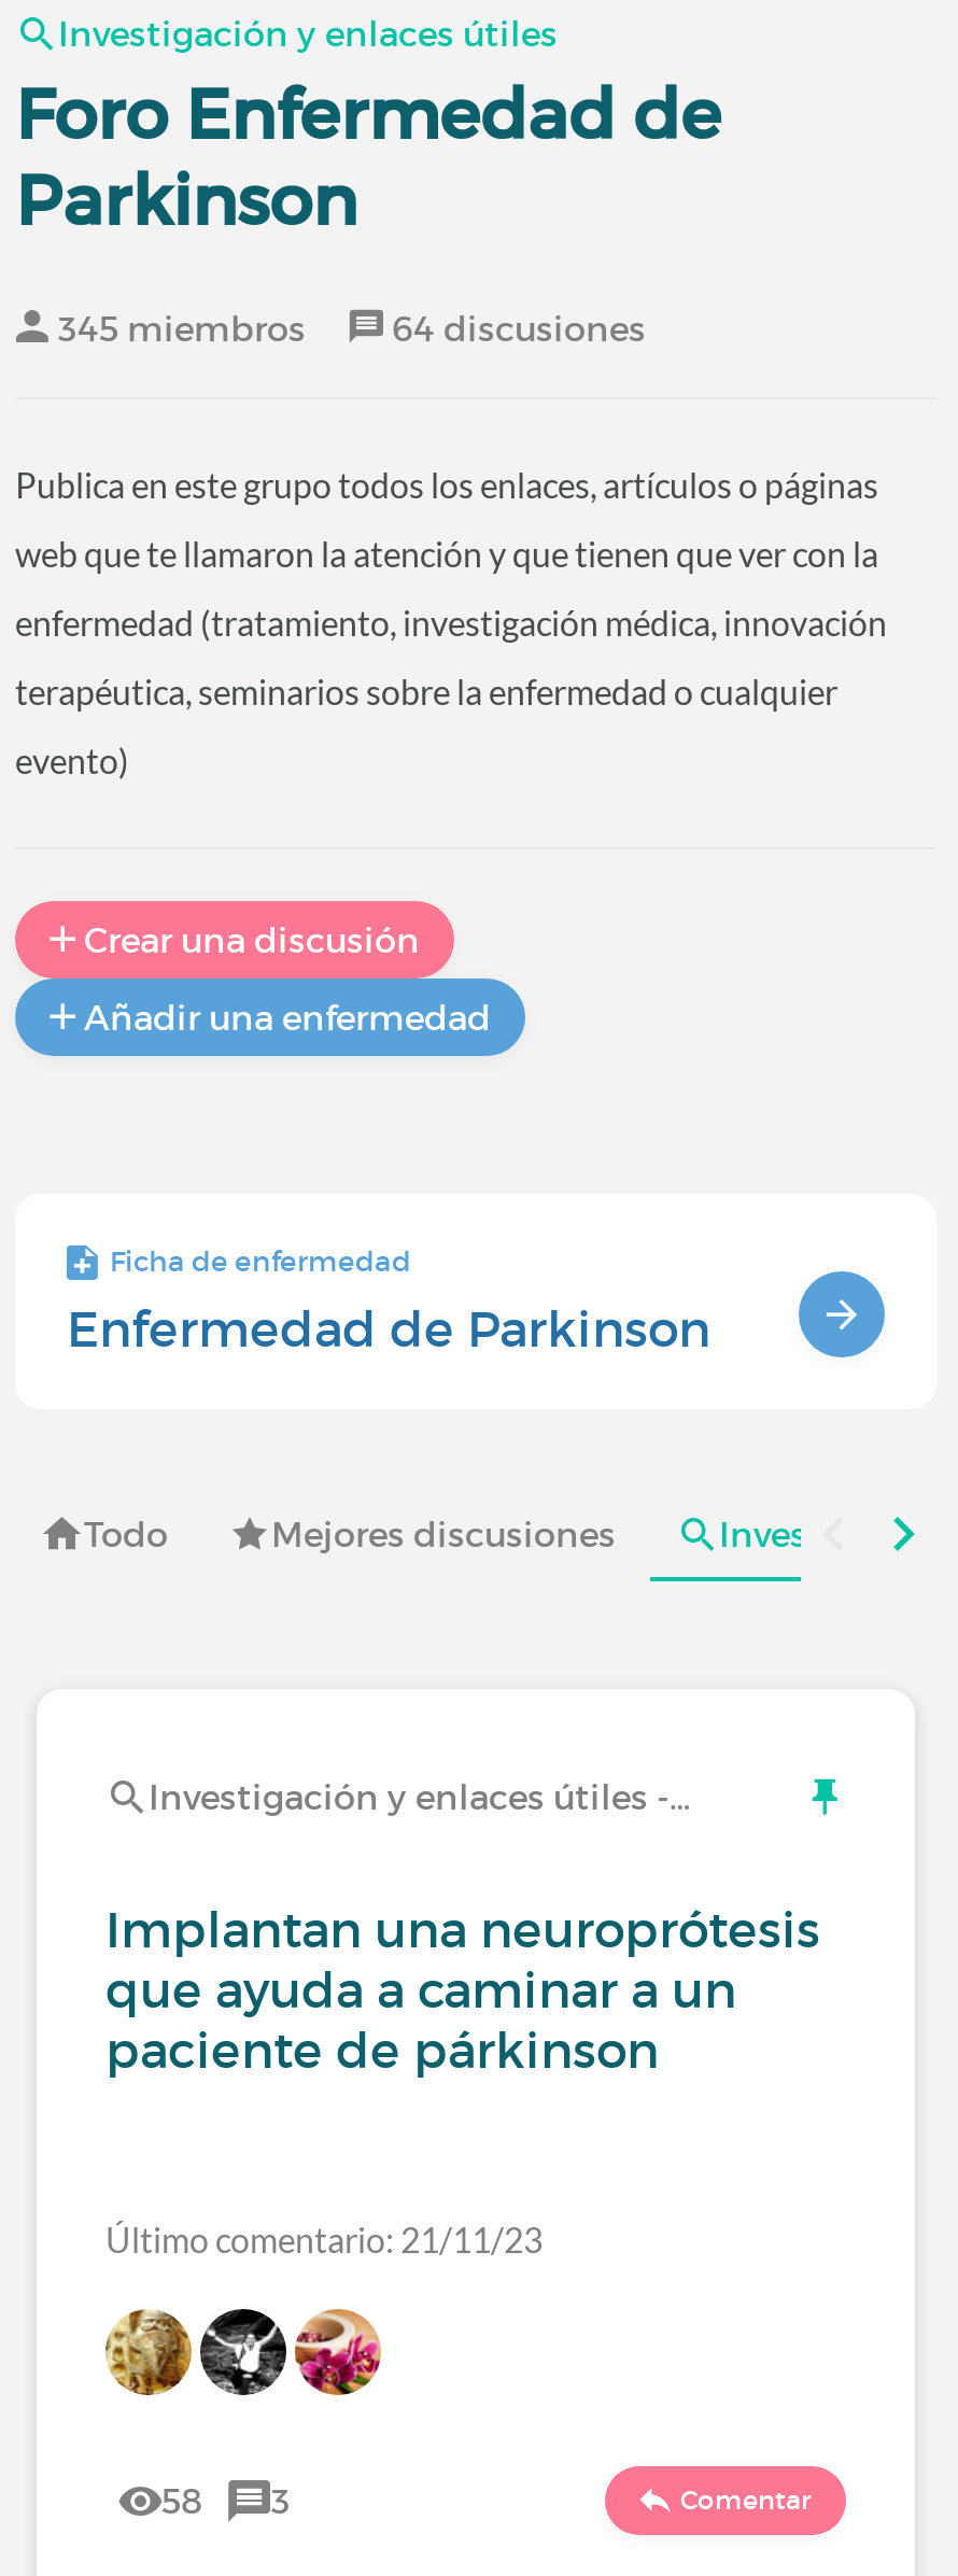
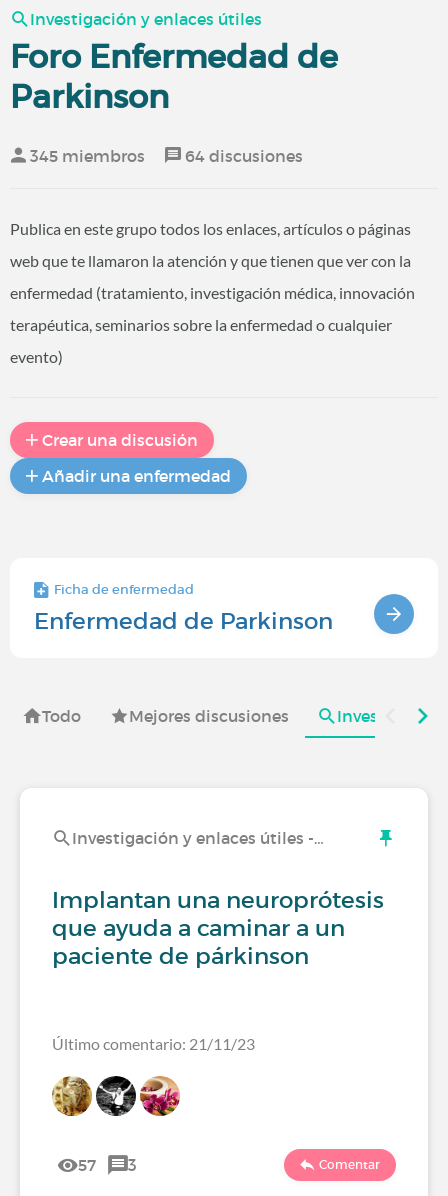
[161,2479,291,2522] 58 3 -> [78,1155,137,1175] 57 3

